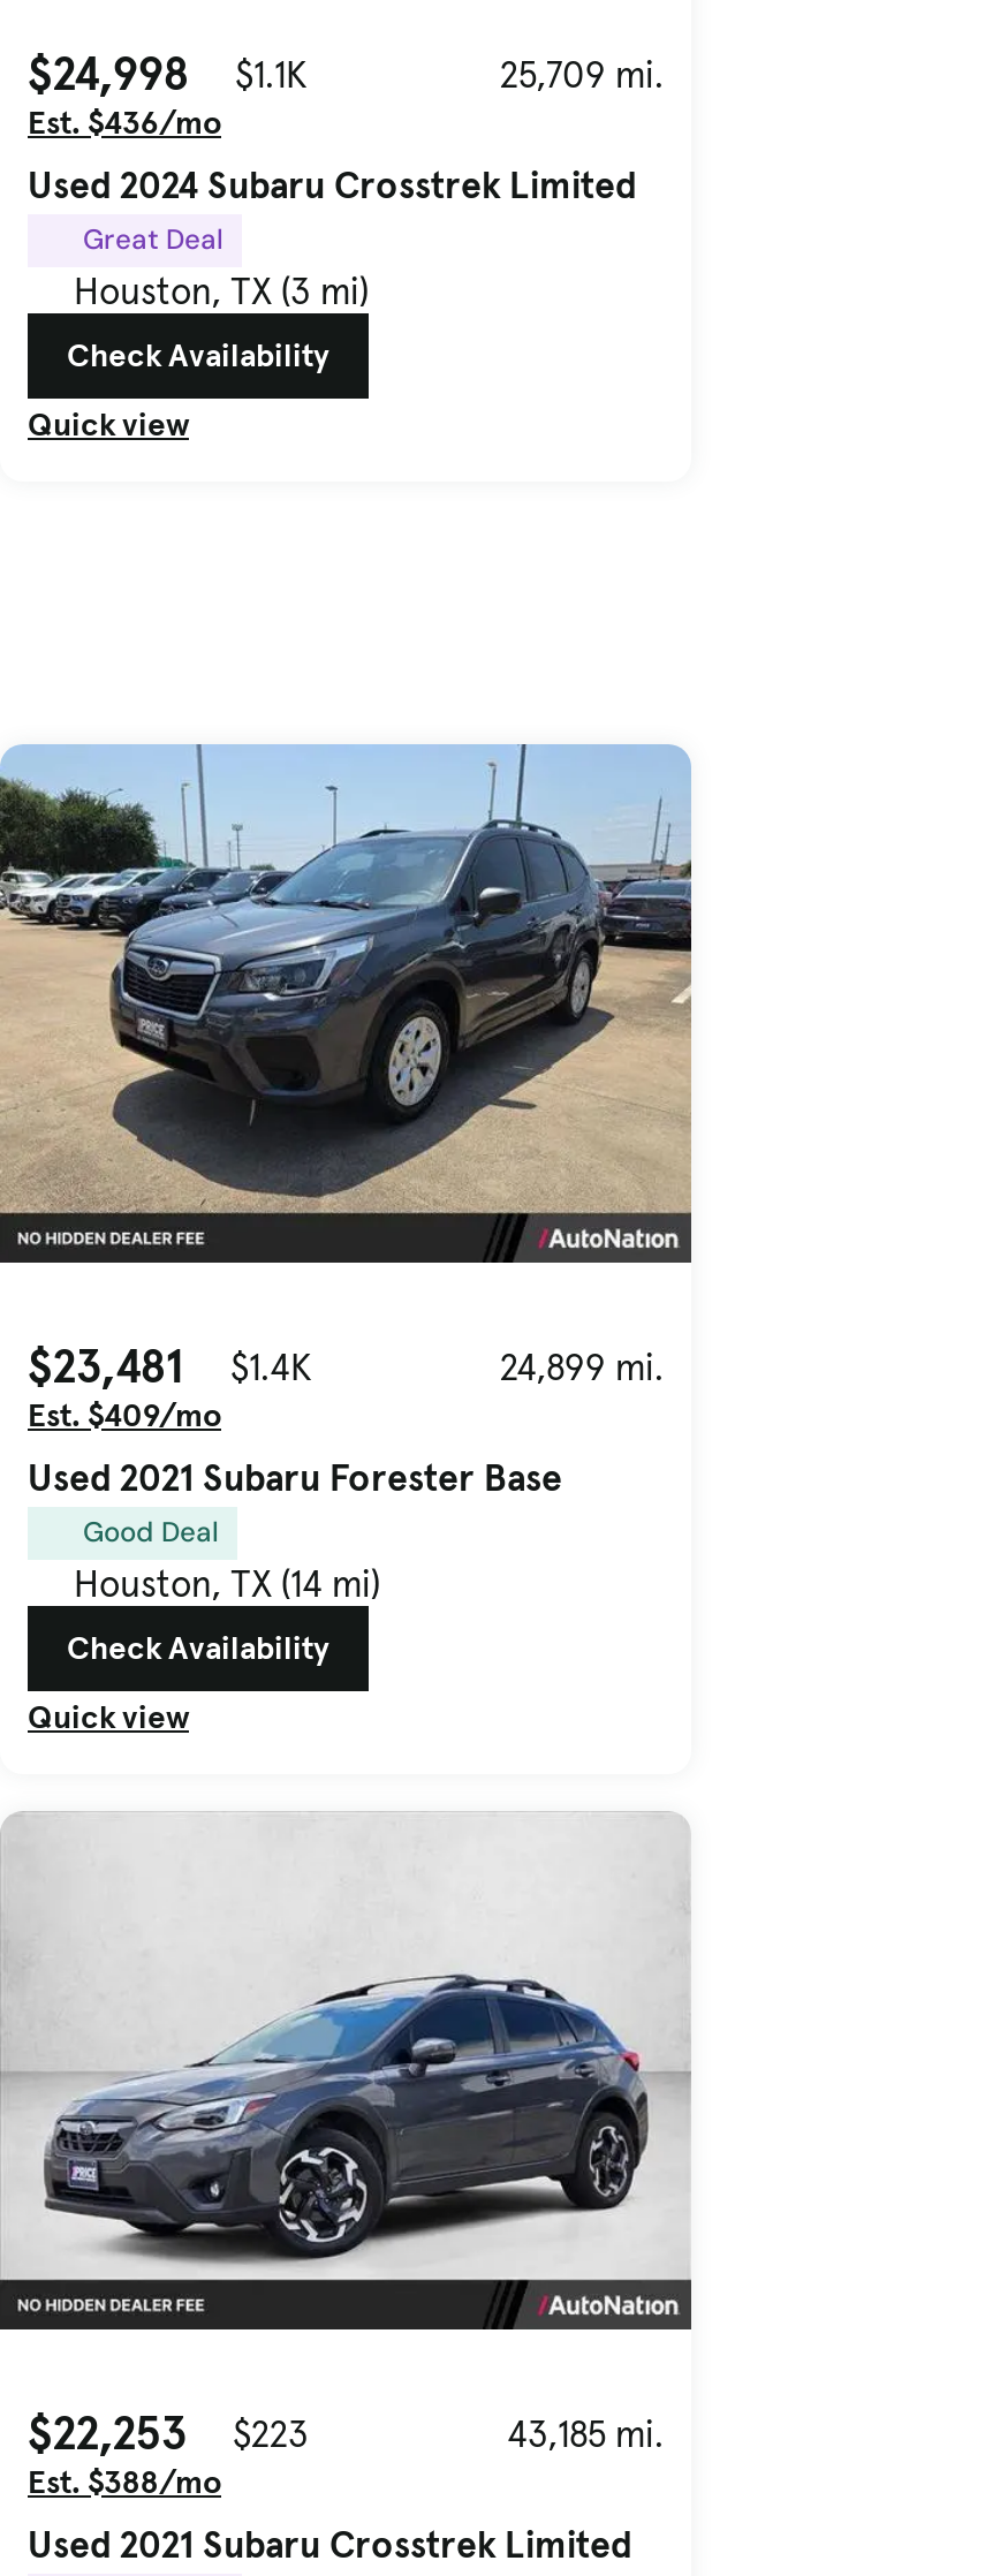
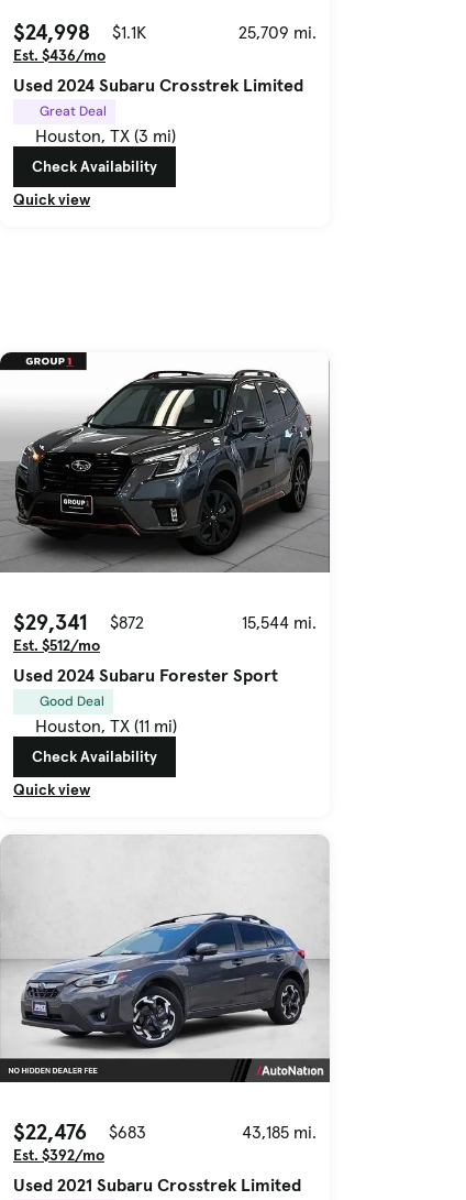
[7,742,691,1500] [image] | $23,481 | $1.4K | 24,899 mi. | Est. $409/mo | Used 2021 Subaru Forester Base -> [3,351,330,686] [image] | $29,341 | $872 | 15,544 mi. | Est. $512/mo | Used 2024 Subaru Forester Sport
[74,1560,380,1606] Houston, TX (14 mi) -> [35,714,177,737] Houston, TX (11 mi)
[28,2403,187,2463] $22,253 -> [13,1117,87,1146] $22,476
[233,2410,309,2456] $223 -> [109,1121,146,1143] $683
[28,2461,221,2502] Est. $388/mo -> [13,1145,104,1165] Est. $392/mo

